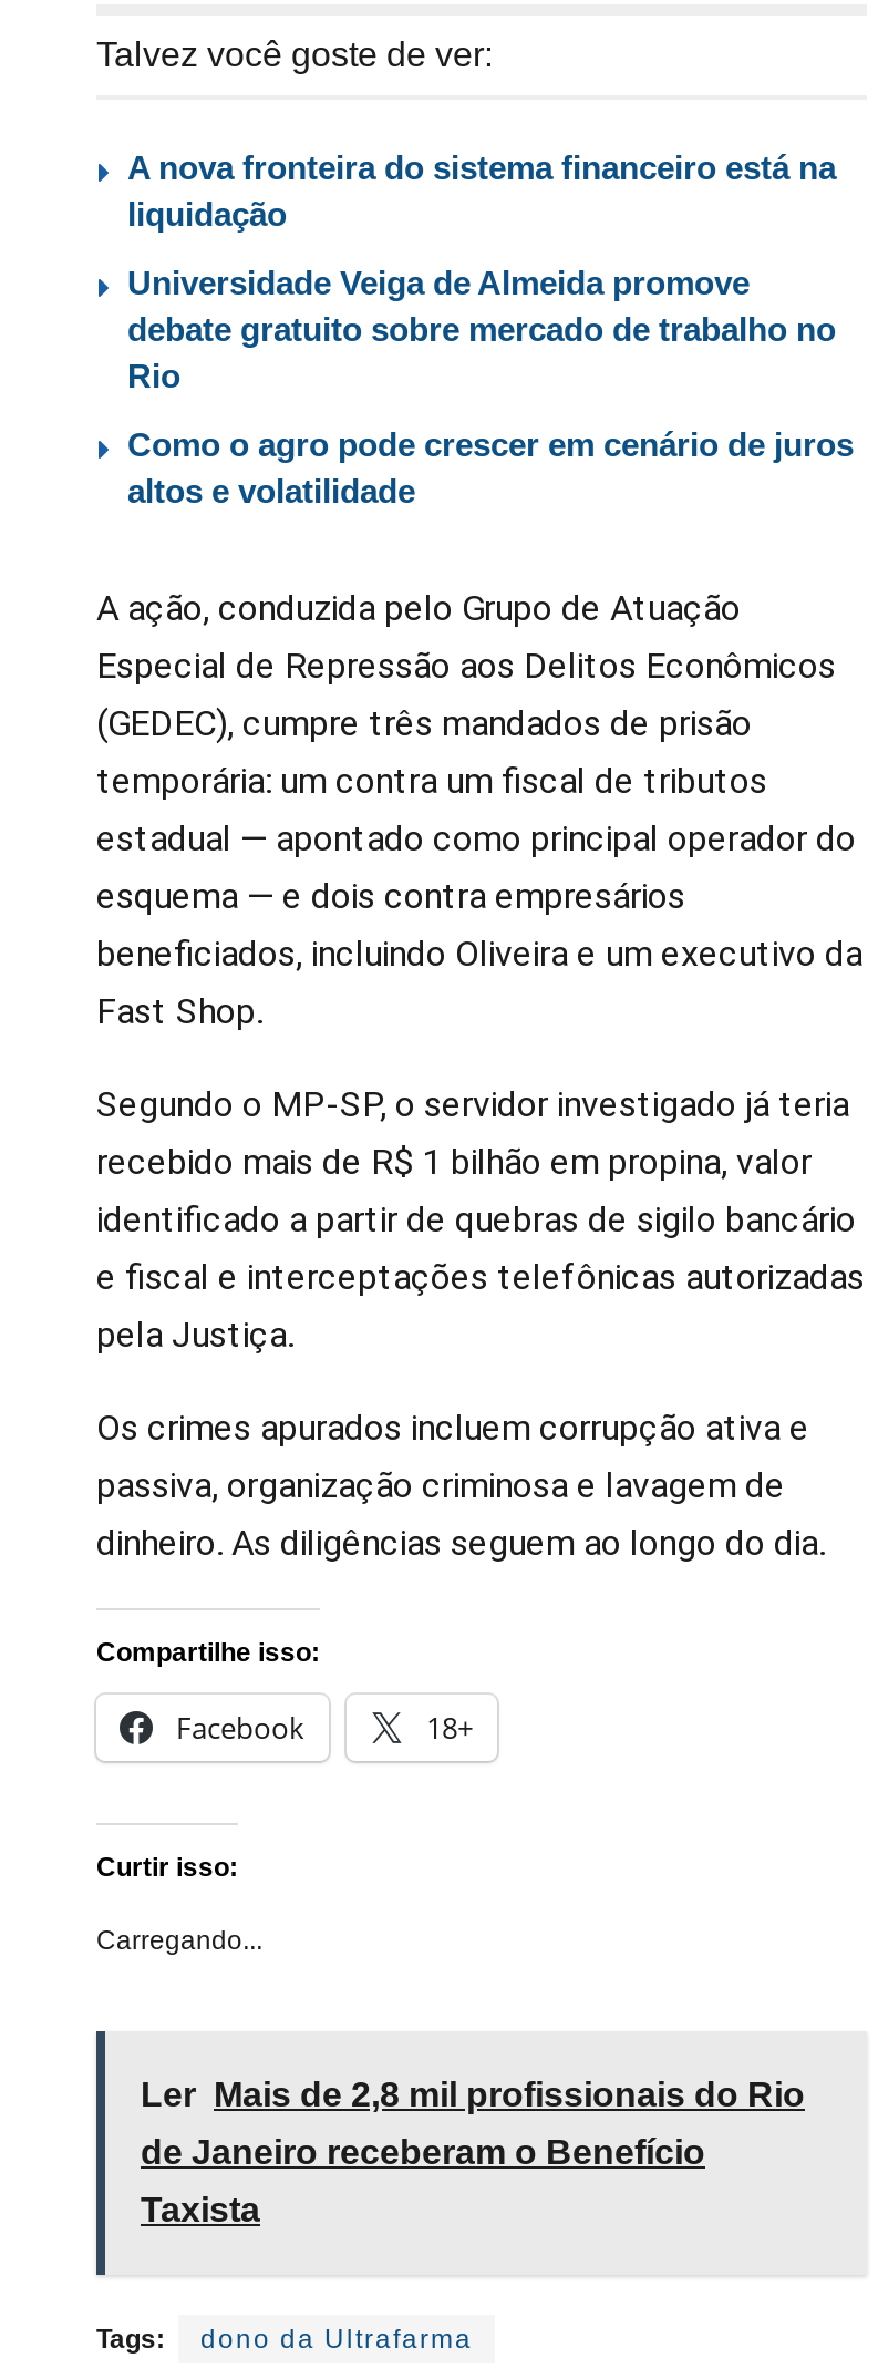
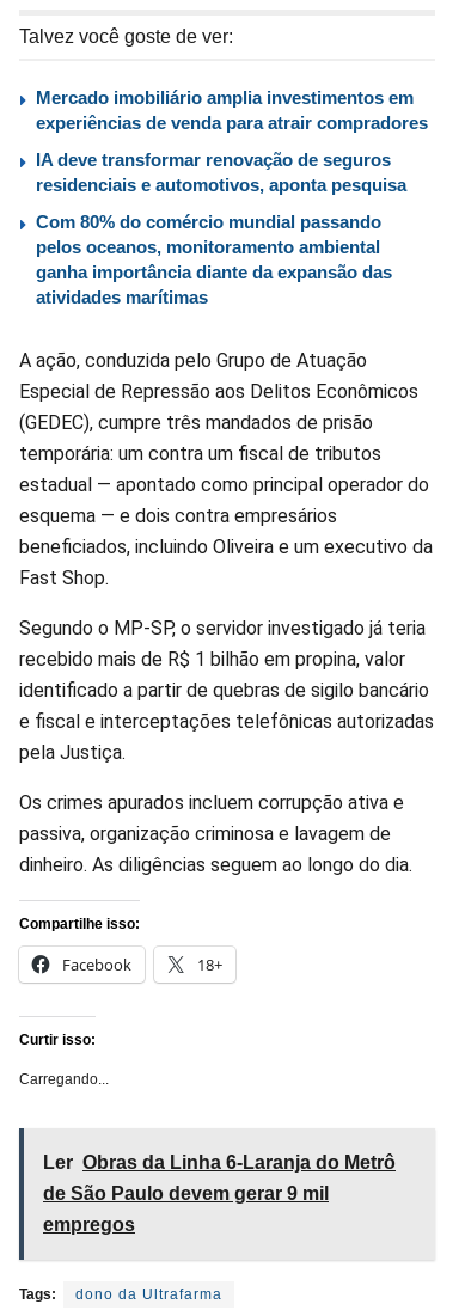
[127,148,836,232] A nova fronteira do sistema financeiro está na | liquidação -> [36,87,428,132] Mercado imobiliário amplia investimentos em | experiências de venda para atrair compradores
[127,263,836,394] Universidade Veiga de Almeida promove | debate gratuito sobre mercado de trabalho no | Rio -> [36,149,406,195] IA deve transformar renovação de seguros | residenciais e automotivos, aponta pesquisa
[127,425,854,509] Como o agro pode crescer em cenário de juros | altos e volatilidade -> [36,211,392,307] Com 80% do comércio mundial passando | pelos oceanos, monitoramento ambiental | ganha importância diante da expansão das | atividades marítimas
[141,2075,805,2113] Ler Mais de 2,8 mil profissionais do Rio -> [43,1152,396,1172] Ler Obras da Linha 6-Laranja do Metrô
[141,2133,705,2170] de Janeiro receberam o Benefício -> [43,1183,329,1203] de São Paulo devem gerar 9 mil
[141,2190,260,2228] Taxista -> [43,1214,135,1234] empregos

